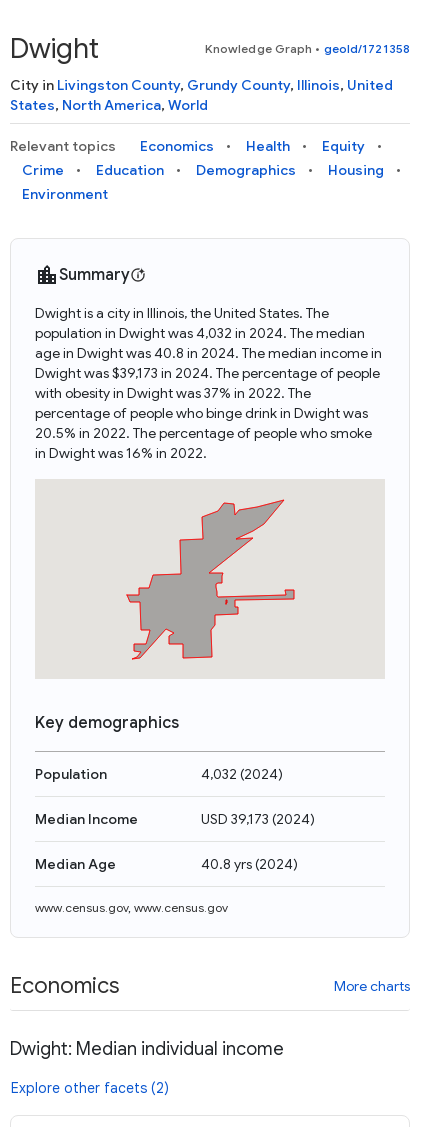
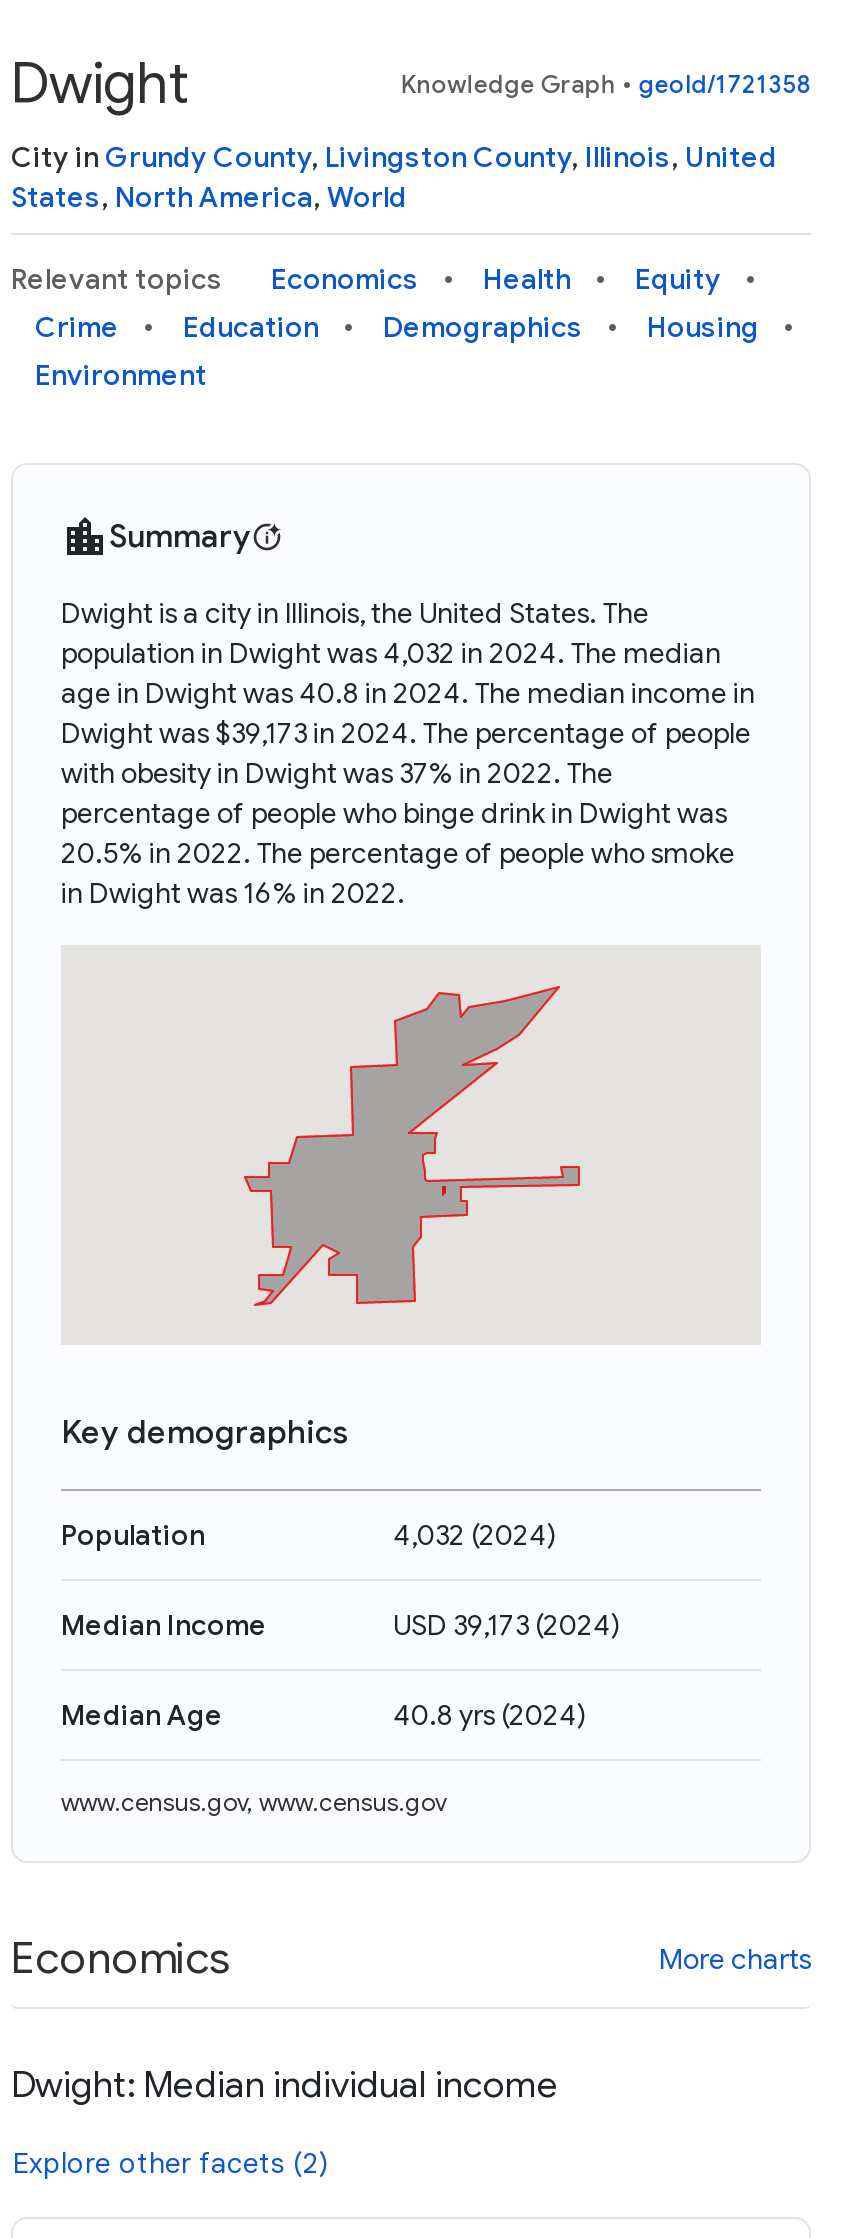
[10,76,393,94] City in Livingston County, Grundy County, Illinois, United -> [11,139,777,175] City in Grundy County, Livingston County, Illinois, United

